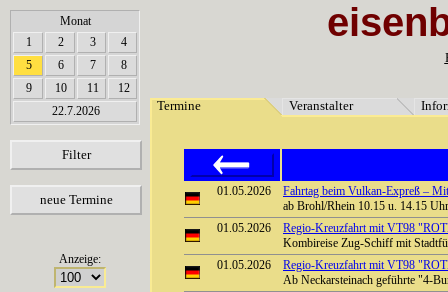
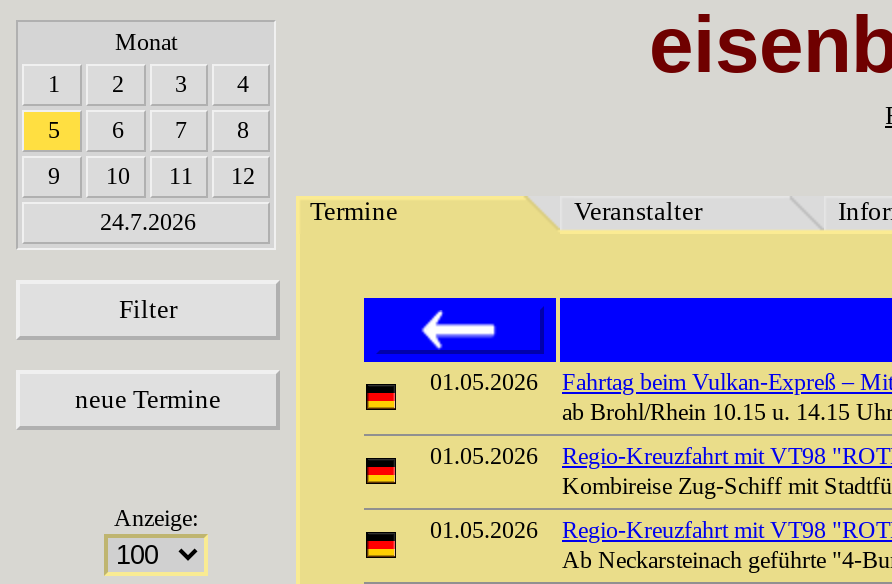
[52,104,100,118] 22.7.2026 -> [100,208,196,236] 24.7.2026

